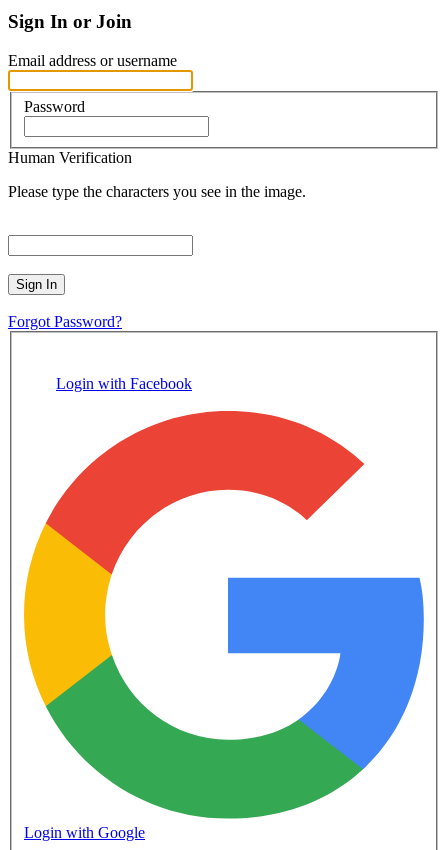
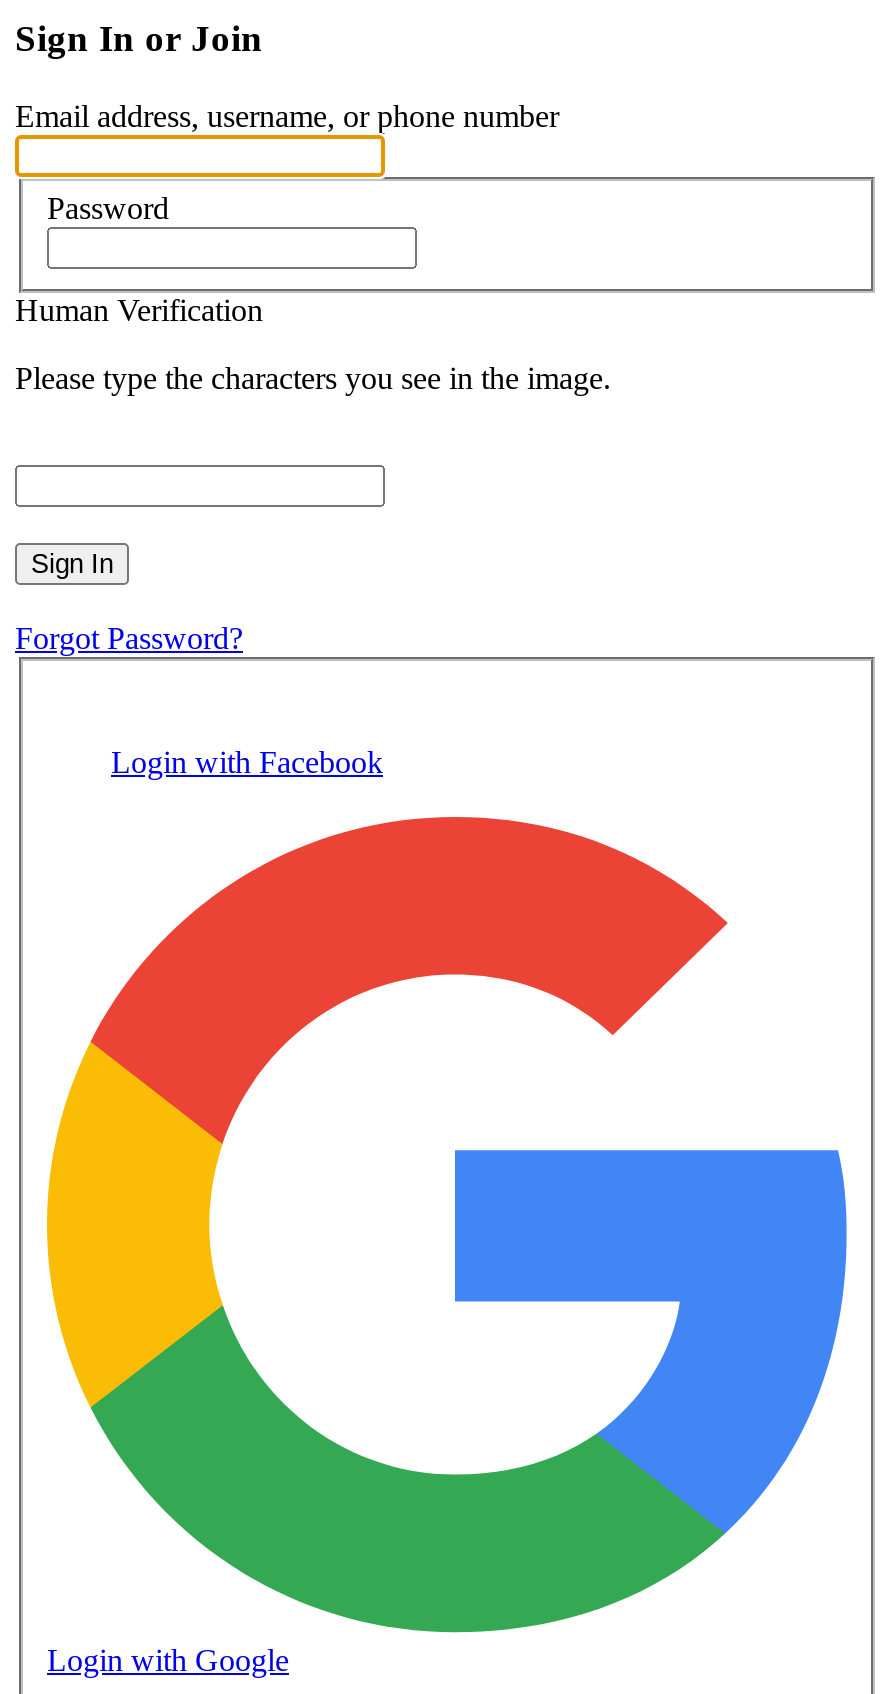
[8,52,177,69] Email address or username -> [15,99,559,133] Email address, username, or phone number

